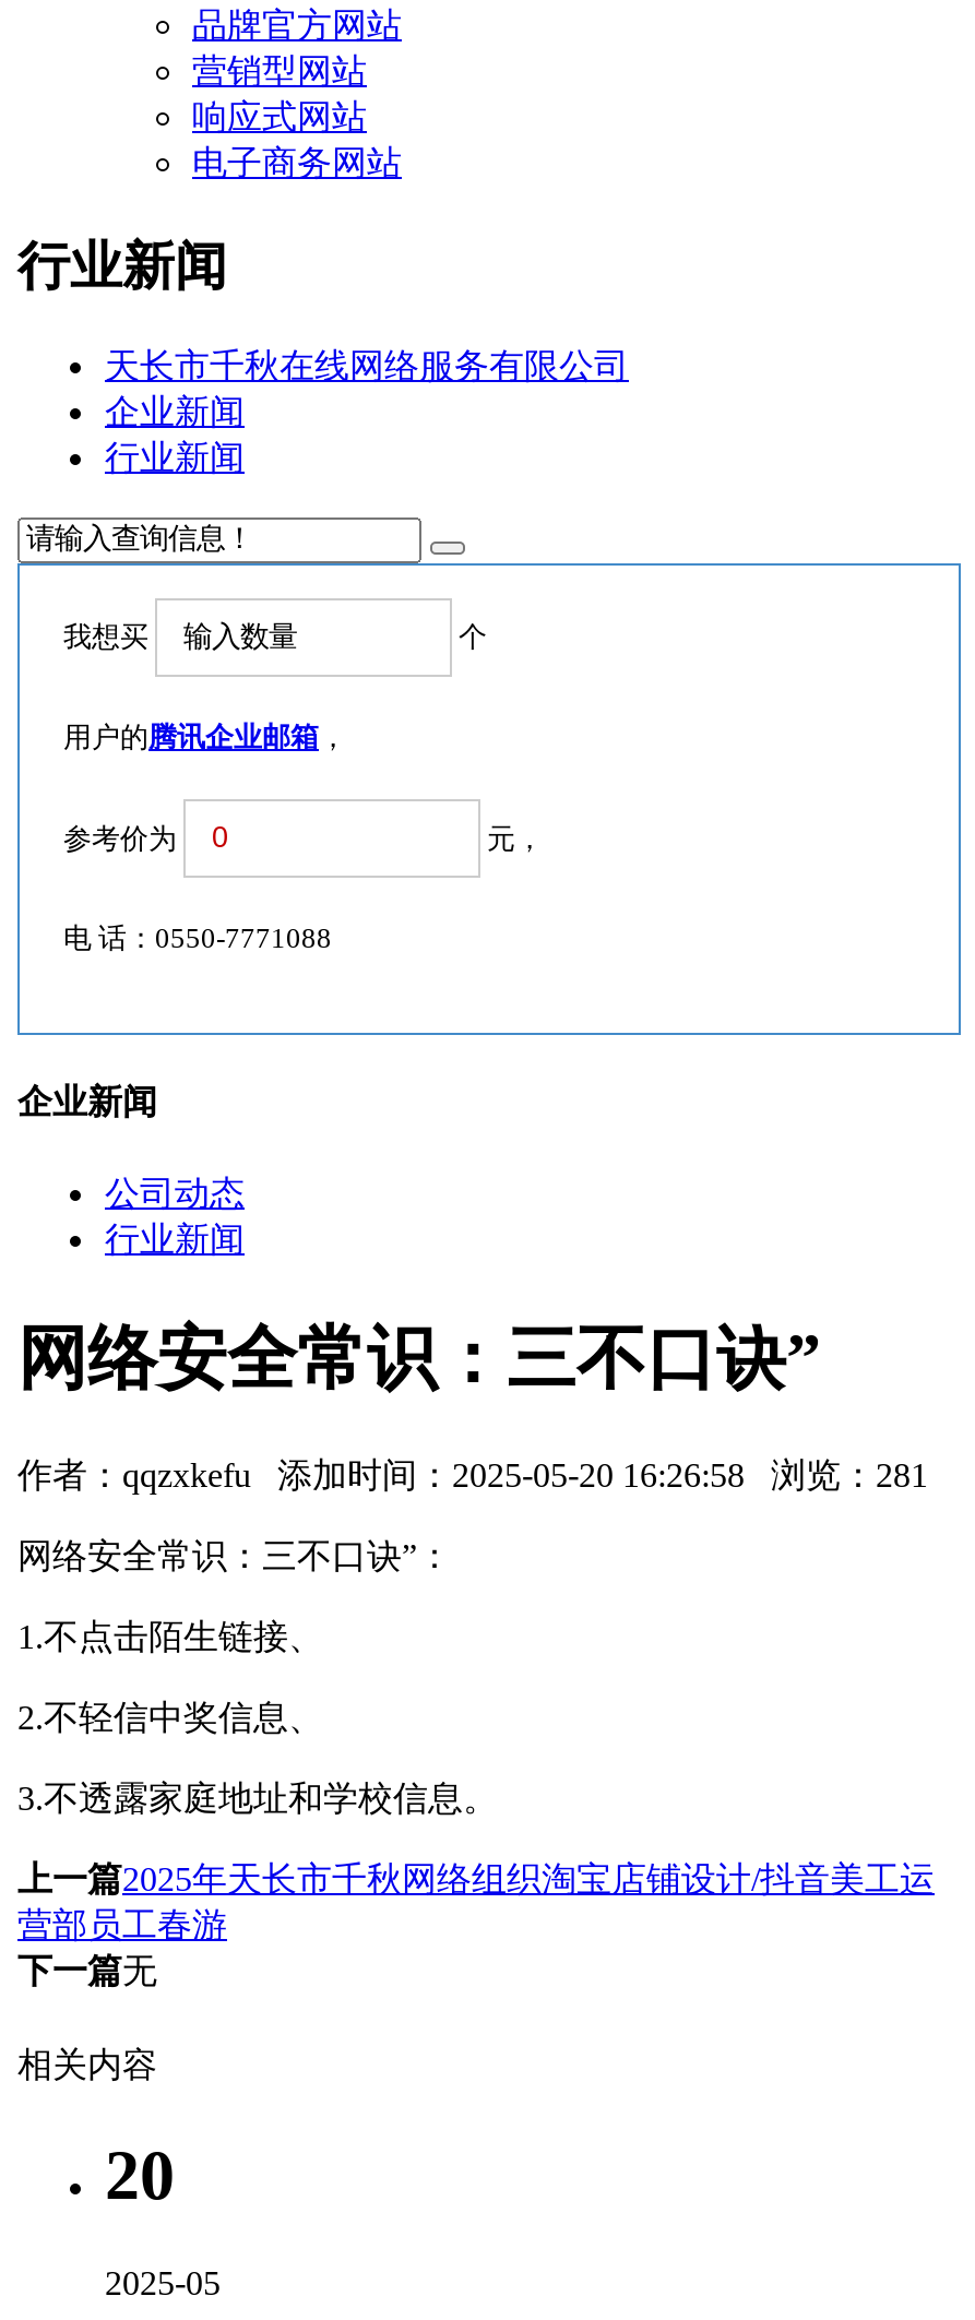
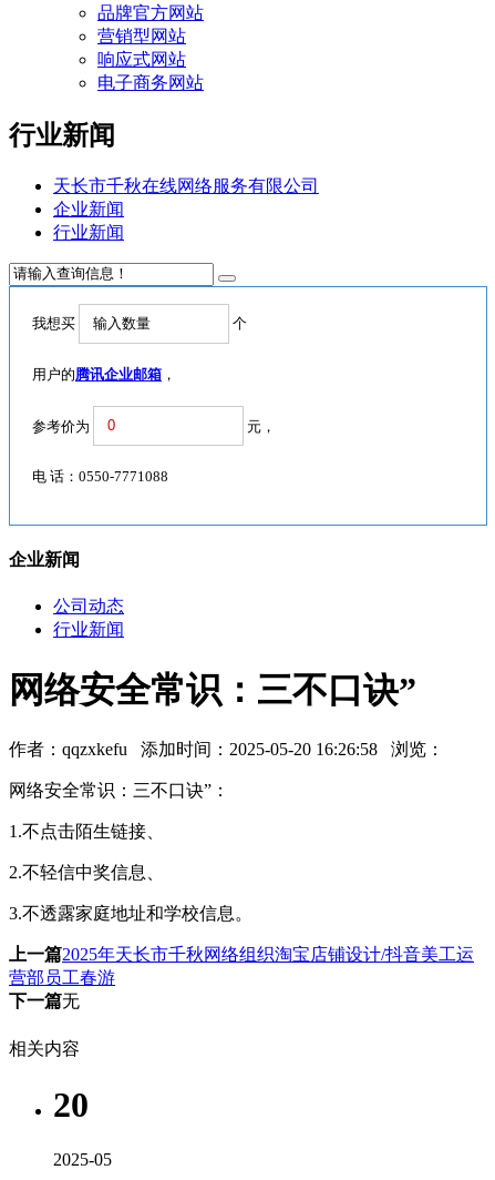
[17,1457,928,1494] 作者：qqzxkefu添加时间：2025-05-20 16:26:58 浏览：281 -> [9,740,444,759] 作者：qqzxkefu添加时间：2025-05-20 16:26:58 浏览：

